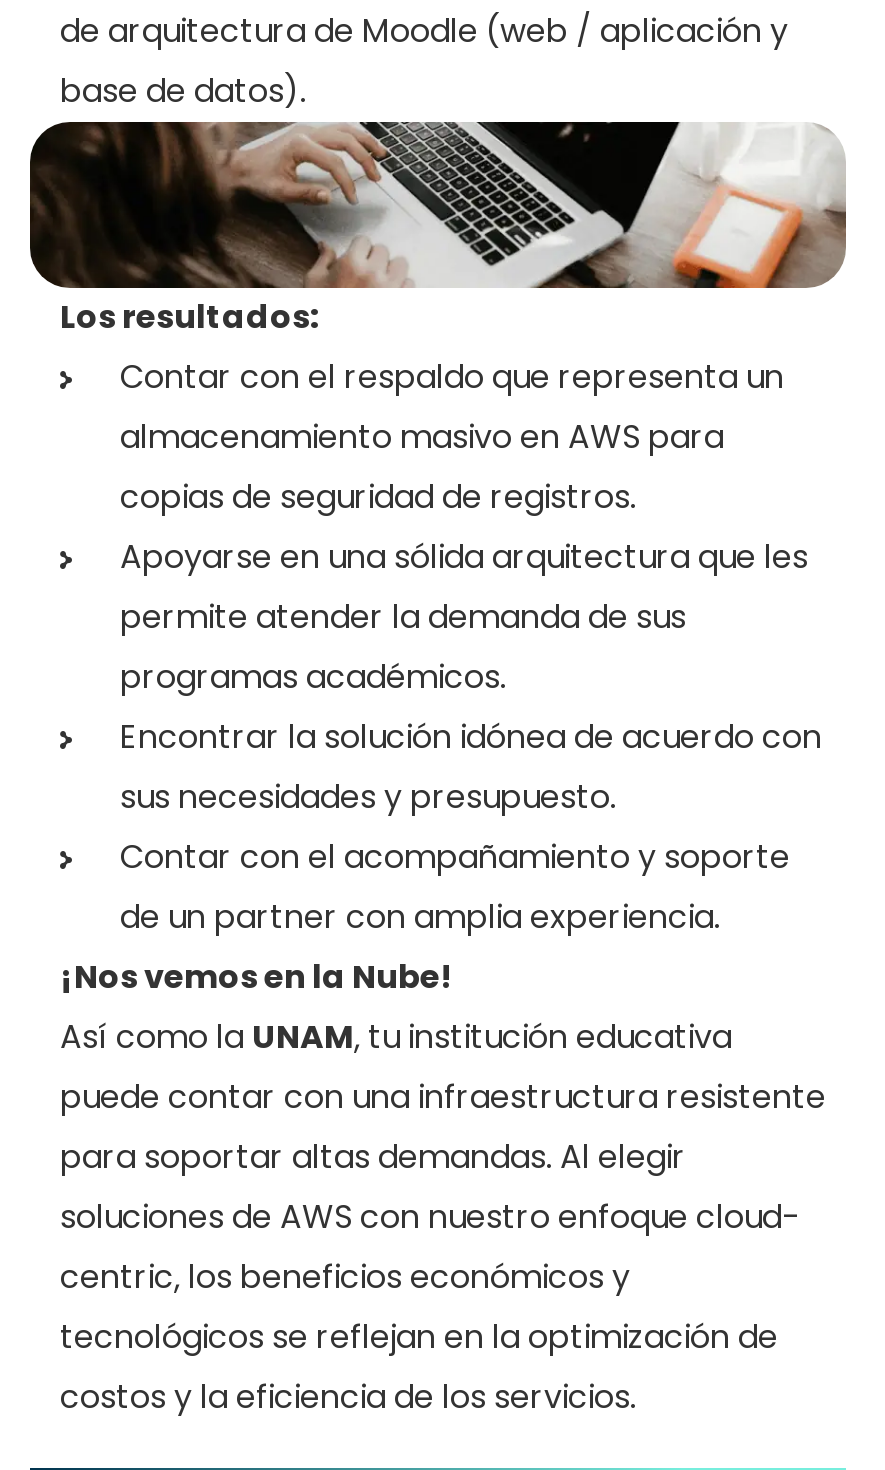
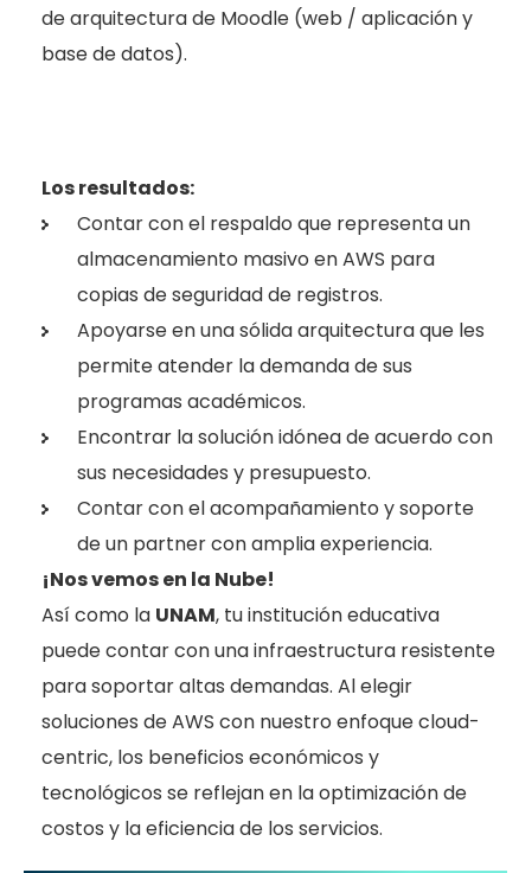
[28,120,848,290] [image] -> none

